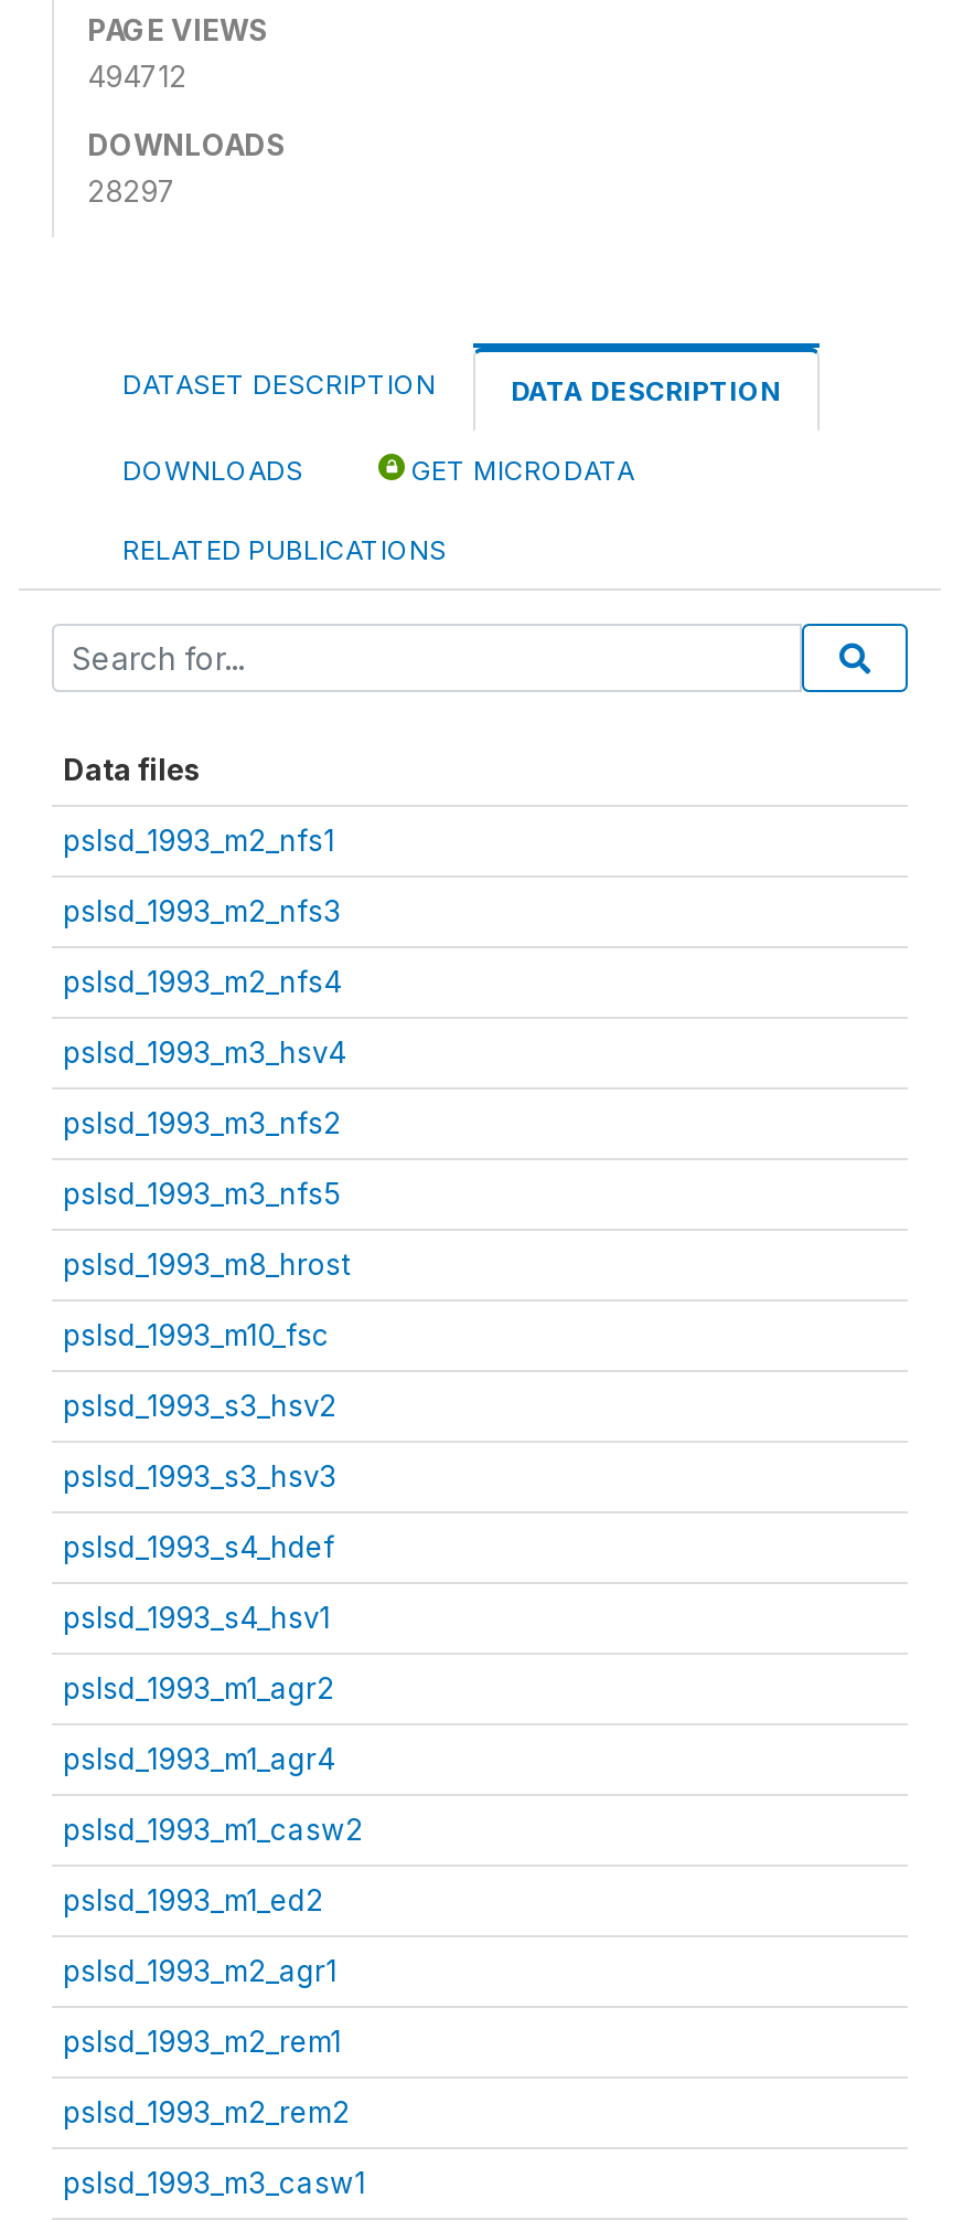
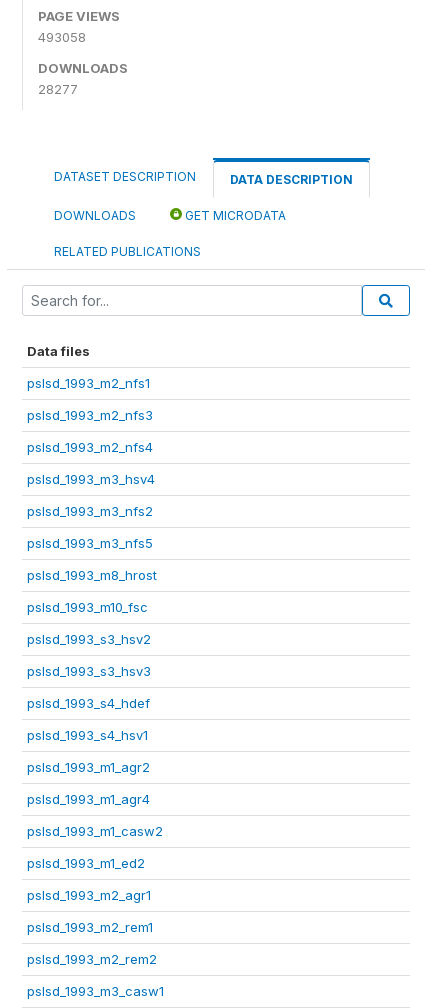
[87,59,186,94] 494712 -> [38,29,86,45] 493058
[87,173,175,209] 28297 -> [38,81,78,97] 28277

